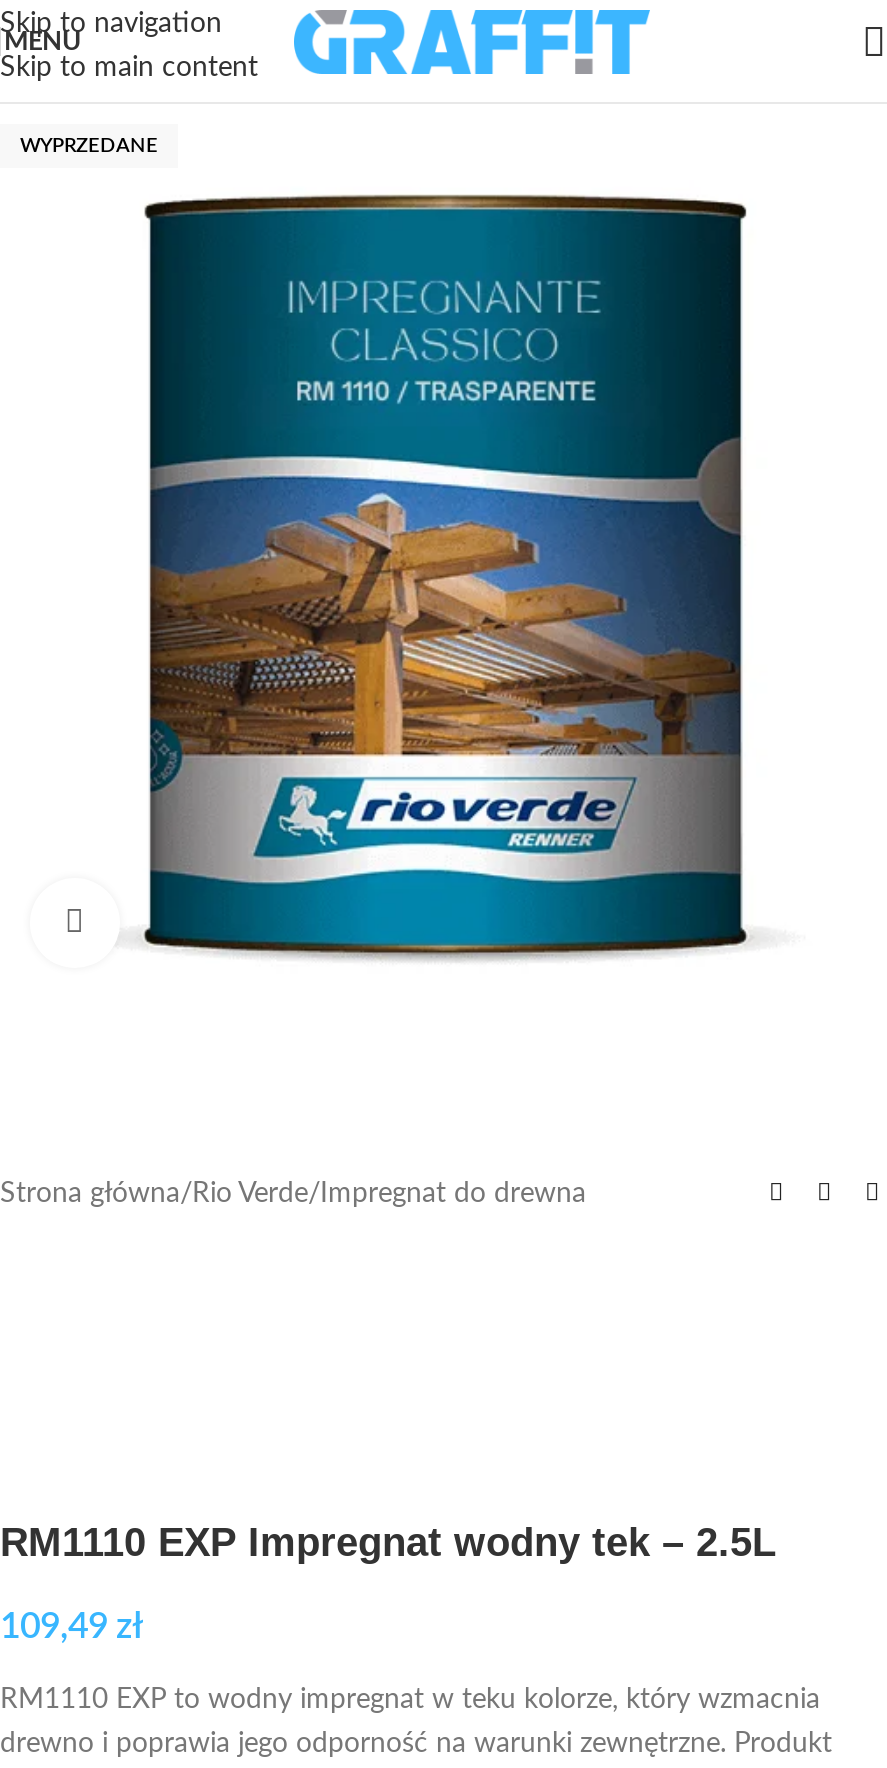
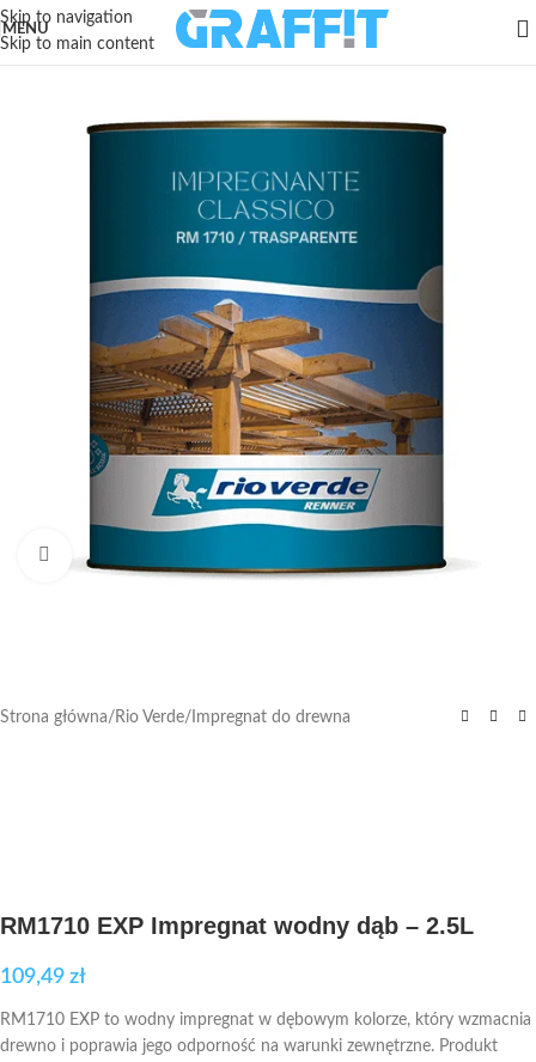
[20,136,158,156] WYPRZEDANE -> none
[0,1520,776,1564] RM1110 EXP Impregnat wodny tek – 2.5L -> [0,912,474,939] RM1710 EXP Impregnat wodny dąb – 2.5L
[0,1686,820,1714] RM1110 EXP to wodny impregnat w teku kolorze, który wzmacnia -> [0,1012,531,1028] RM1710 EXP to wodny impregnat w dębowym kolorze, który wzmacnia

